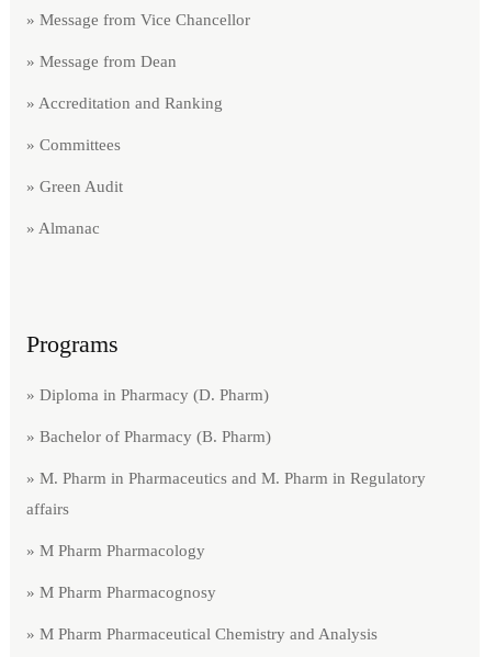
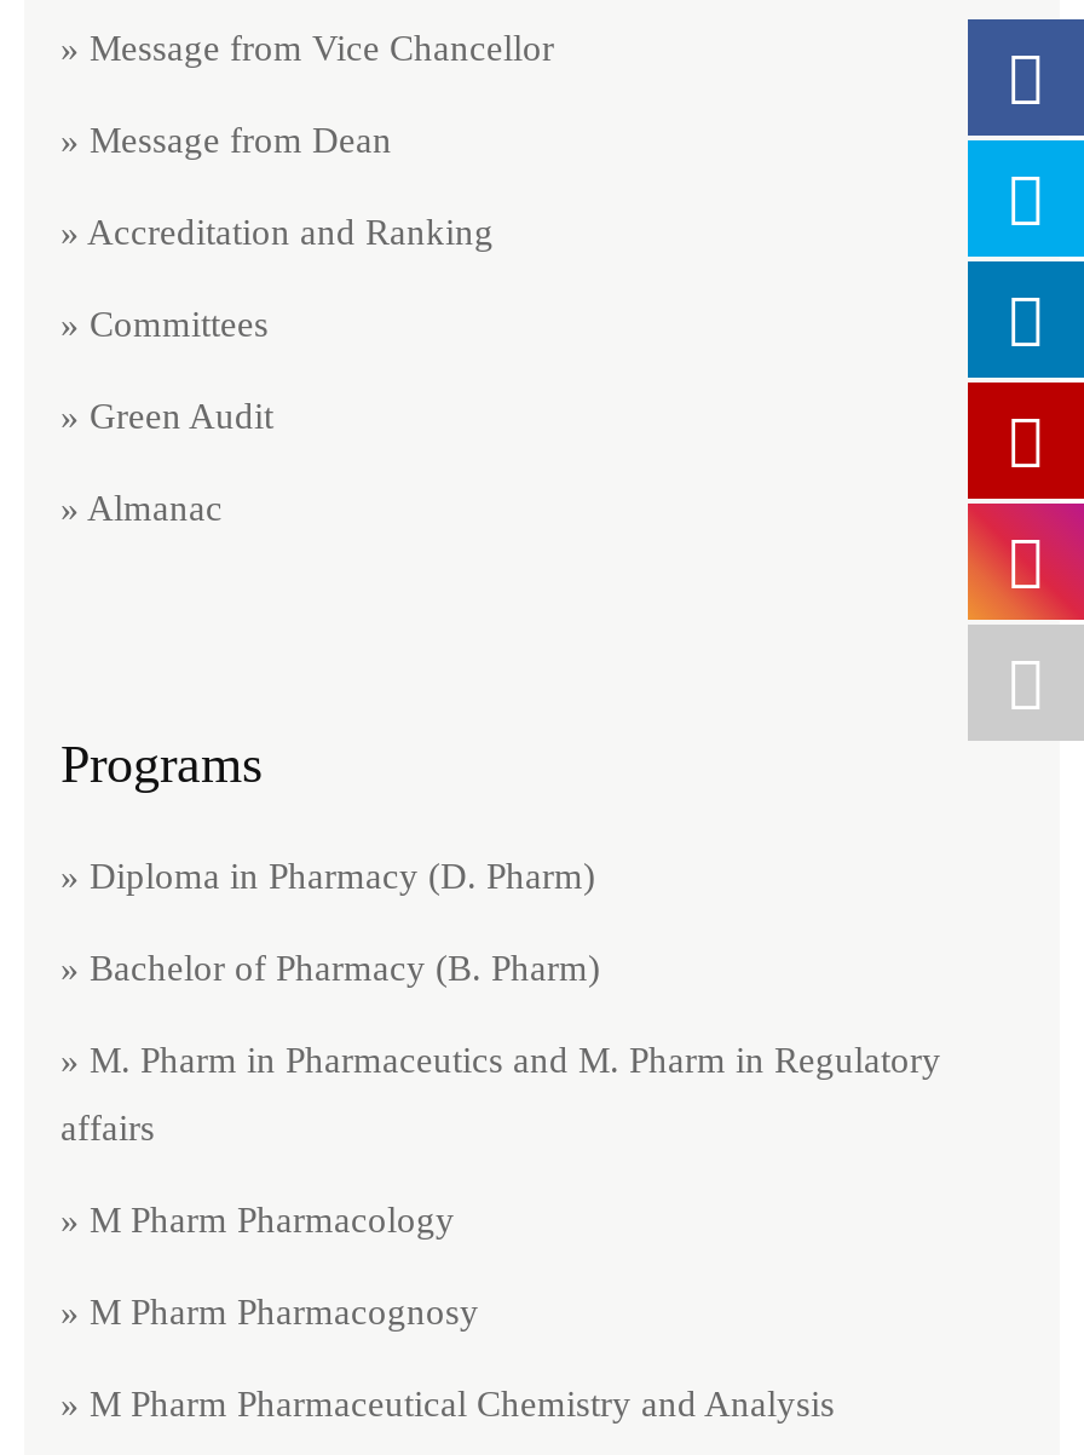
none -> [965,17,1077,741] [image]

